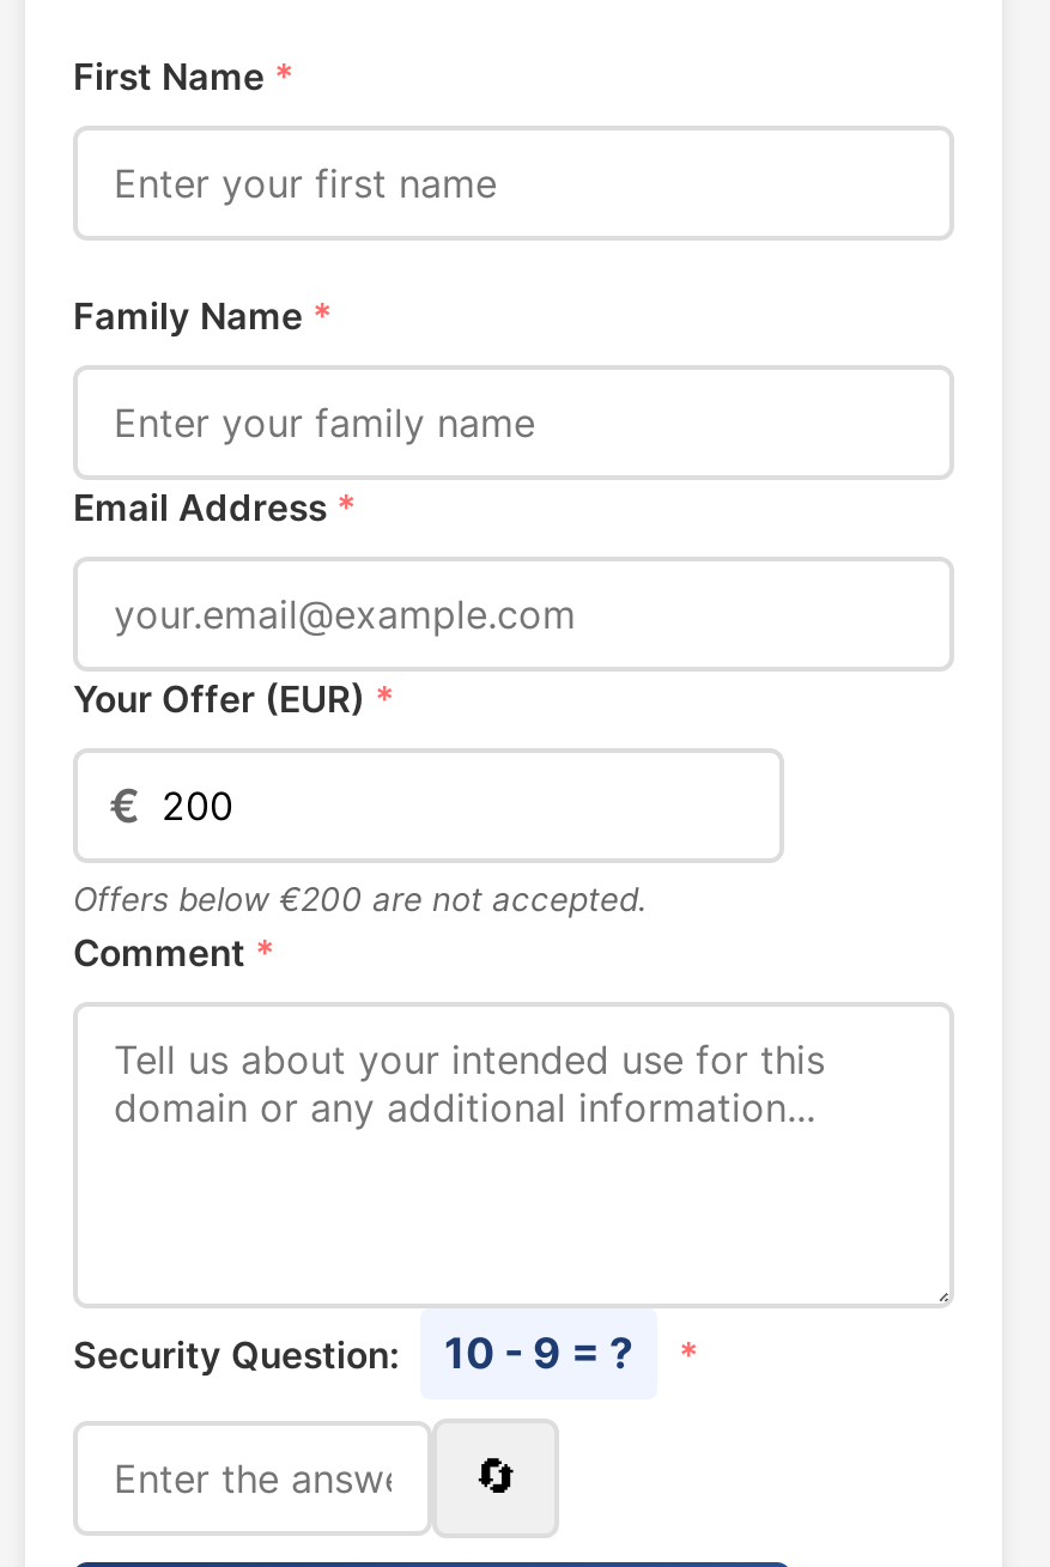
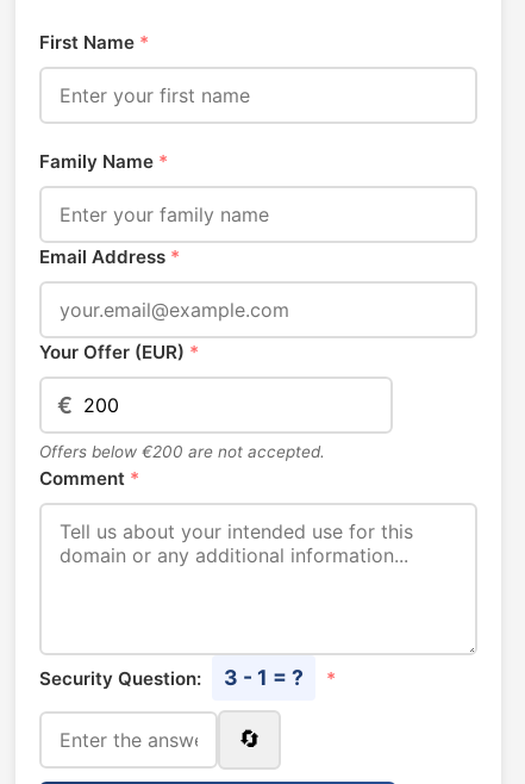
[444,1328,633,1378] 10 - 9 = ? -> [224,665,304,690] 3 - 1 = ?

